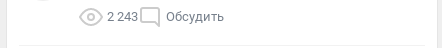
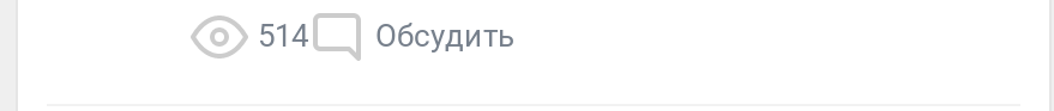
[107,9,224,24] 2 243 Обсудить -> [258,17,514,53] 514 Обсудить

